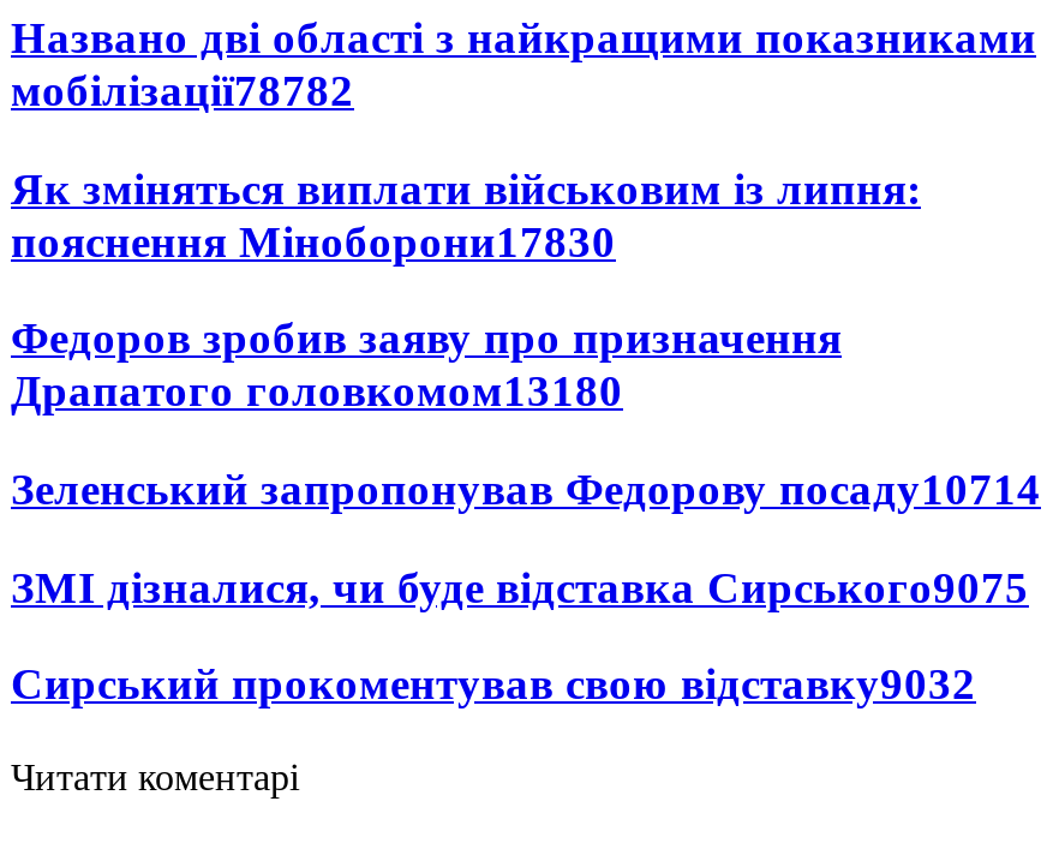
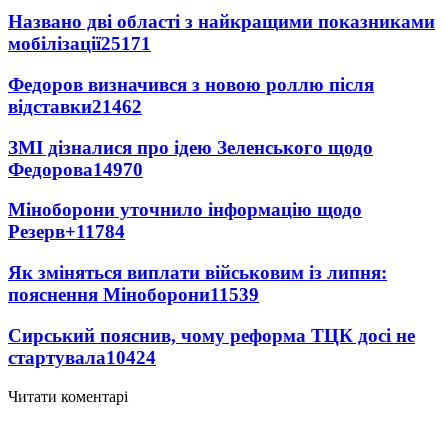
[11,64,354,115] мобілізації78782 -> [8,33,374,242] мобілізації25171 | Федоров визначився з новою роллю після | відставки21462 | ЗМІ дізналися про ідею Зеленського щодо | Федорова14970 | Міноборони уточнило інформацію щодо | Резерв+11784
moved [11,162,921,212] -> [8,262,387,283]: Як зміняться виплати військовим із липня:
[11,215,1041,709] пояснення Міноборони17830 | Федоров зробив заяву про призначення | Драпатого головкомом13180 | Зеленський запропонував Федорову посаду10714 | ЗМІ дізналися, чи буде відставка Сирського9075 | Сирський прокоментував свою відставку9032 -> [8,284,415,368] пояснення Міноборони11539 | Сирський пояснив, чому реформа ТЦК досі не | стартувала10424

